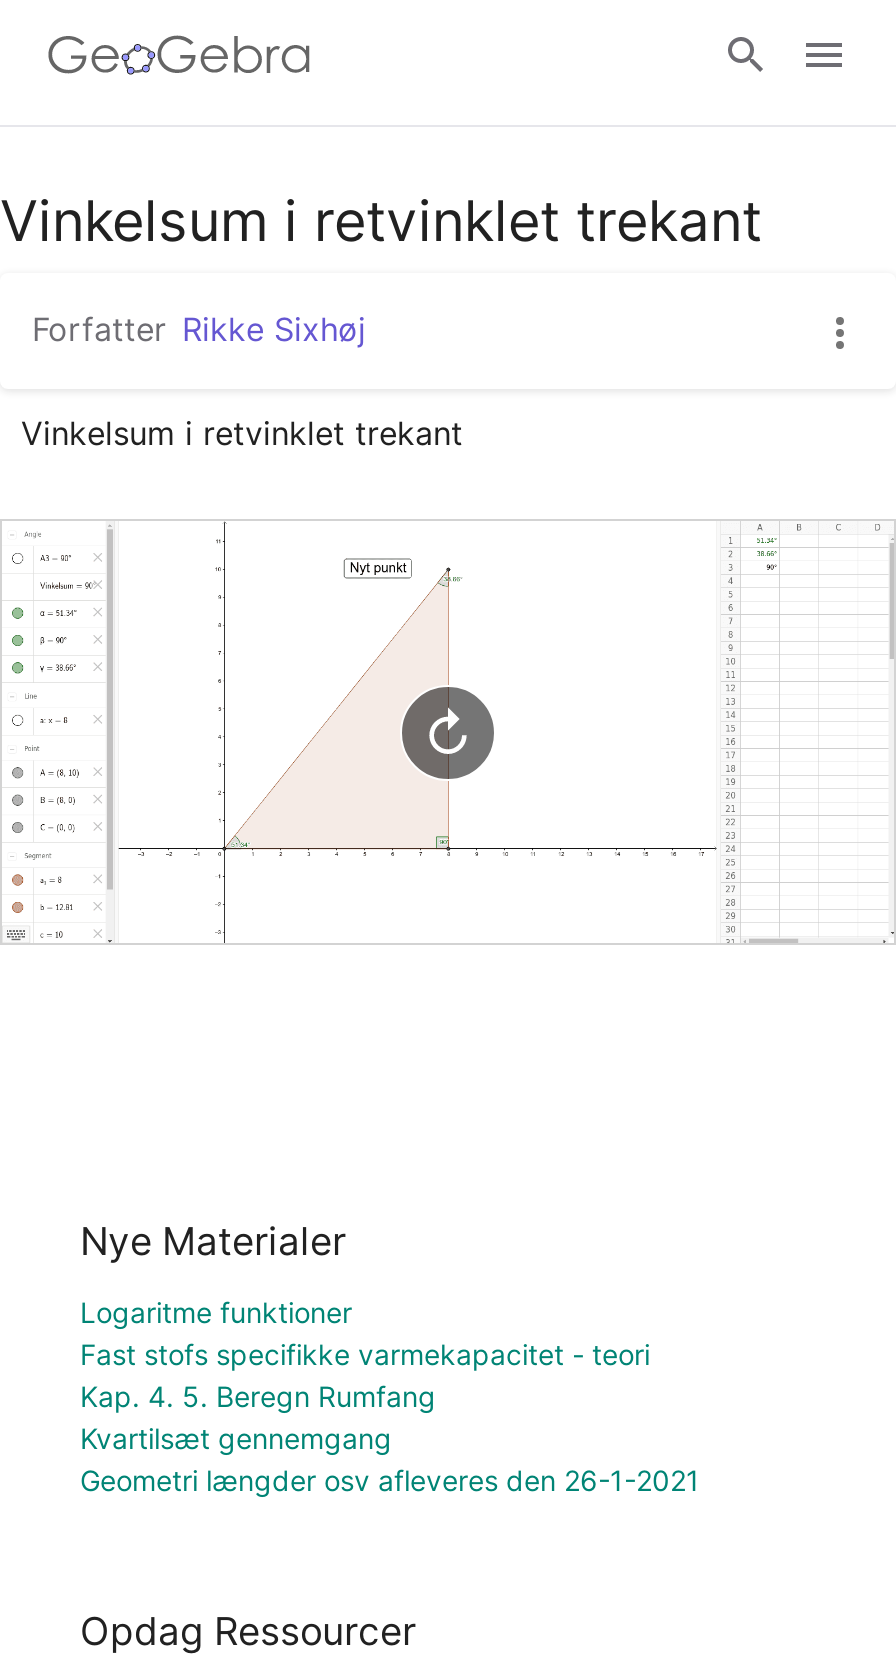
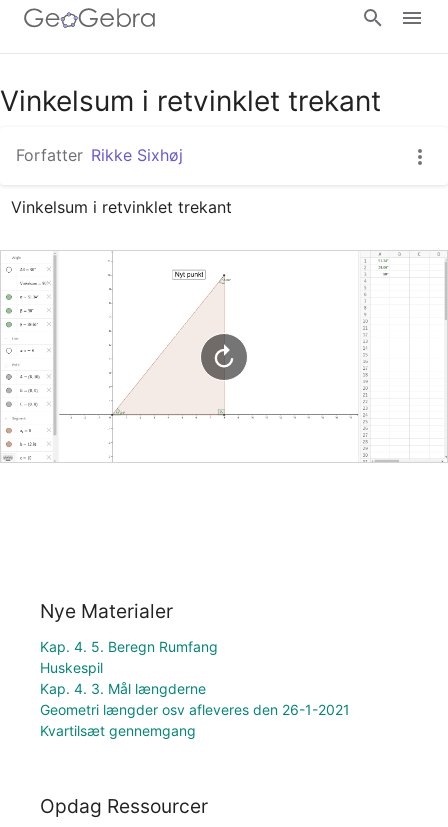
[80,1295,650,1371] Logaritme funktioner | Fast stofs specifikke varmekapacitet - teori -> none
moved [80,1379,436,1413] -> [40,638,218,655]: Kap. 4. 5. Beregn Rumfang
moved [80,1421,392,1455] -> [40,722,196,739]: Kvartilsæt gennemgang
none -> [40,659,206,697] Huskespil | Kap. 4. 3. Mål længderne
moved [80,1463,700,1497] -> [40,701,350,718]: Geometri længder osv afleveres den 26-1-2021

